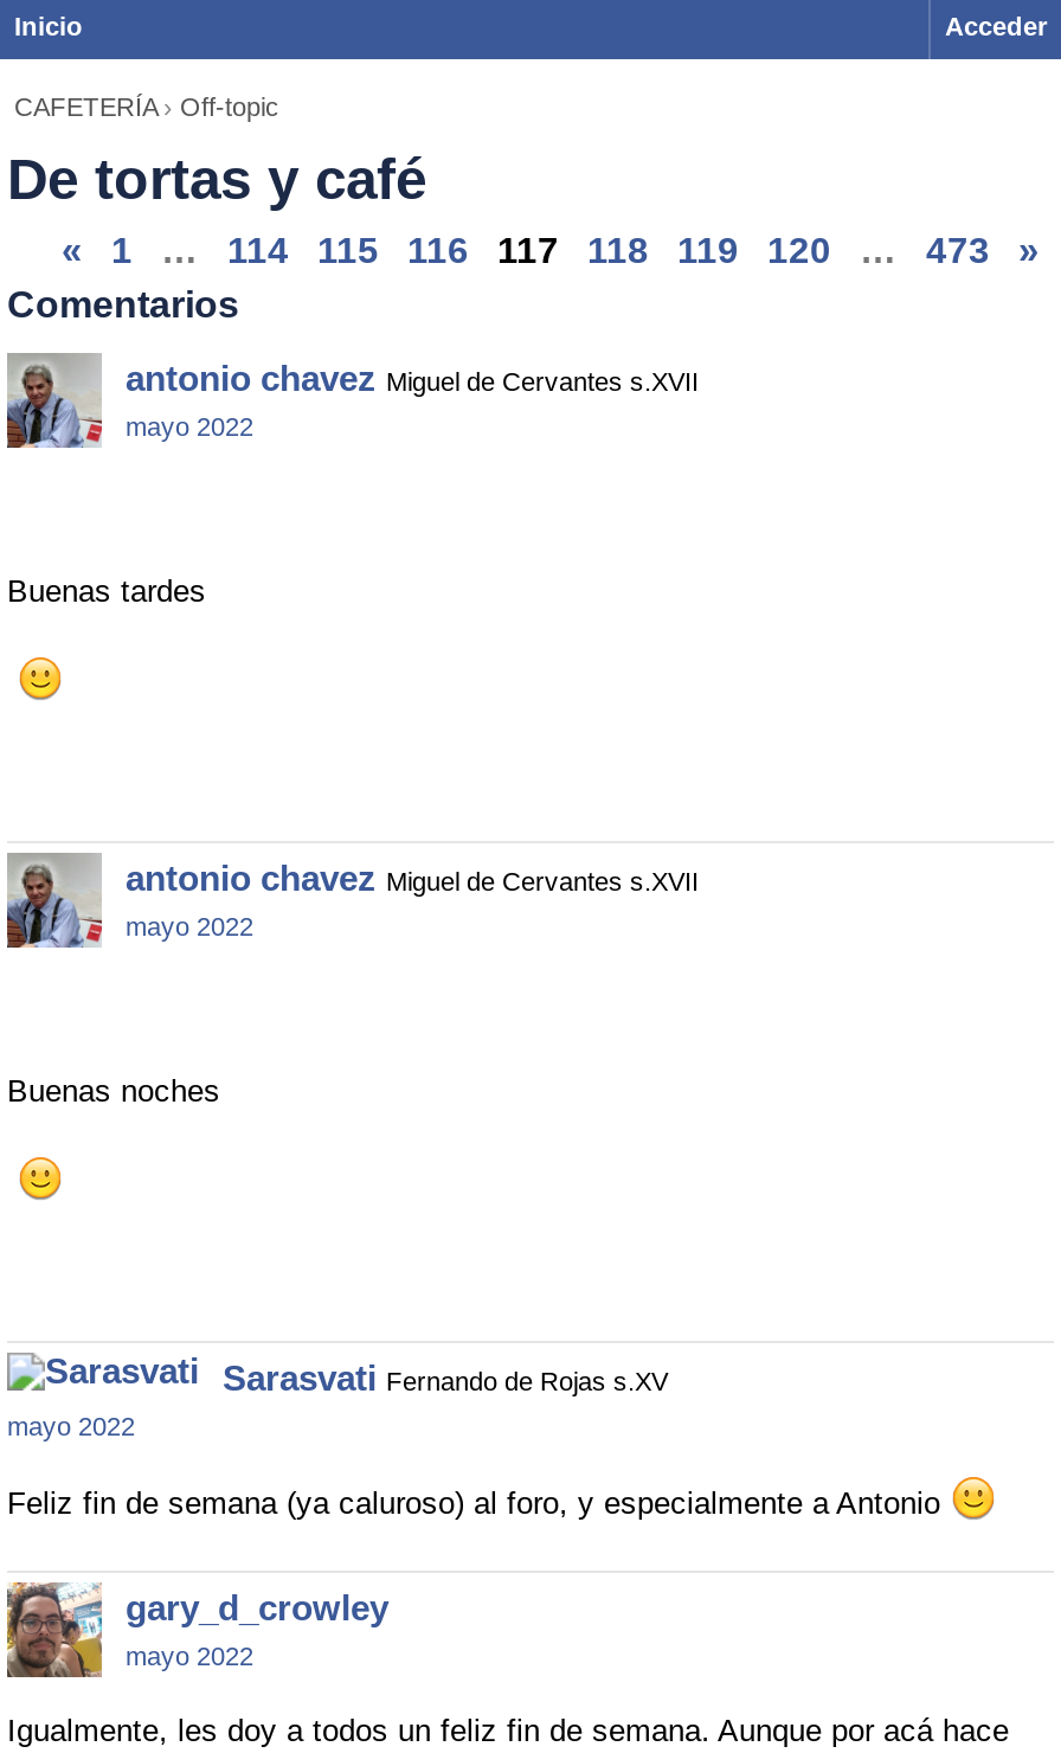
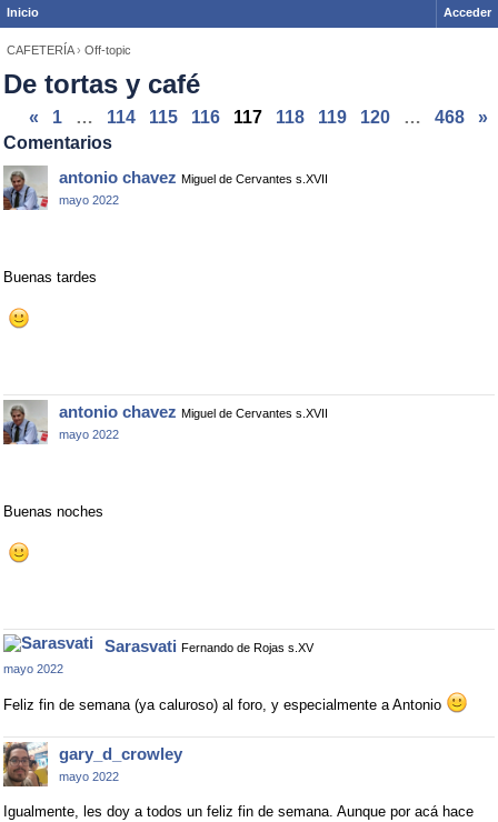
[926,230,990,270] 473 -> [435,108,465,127] 468

